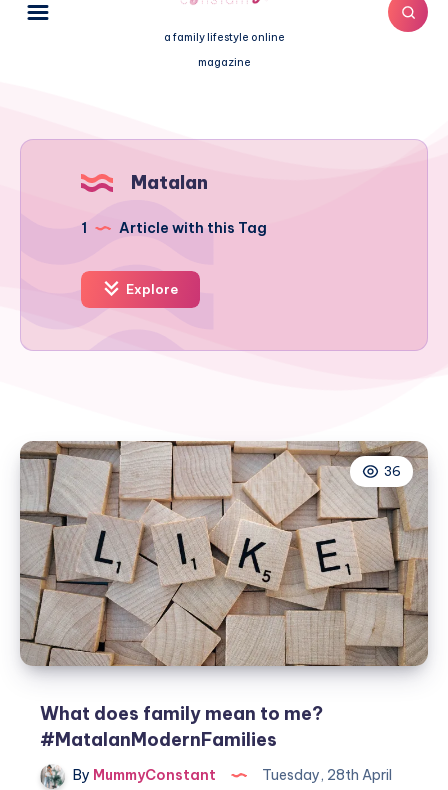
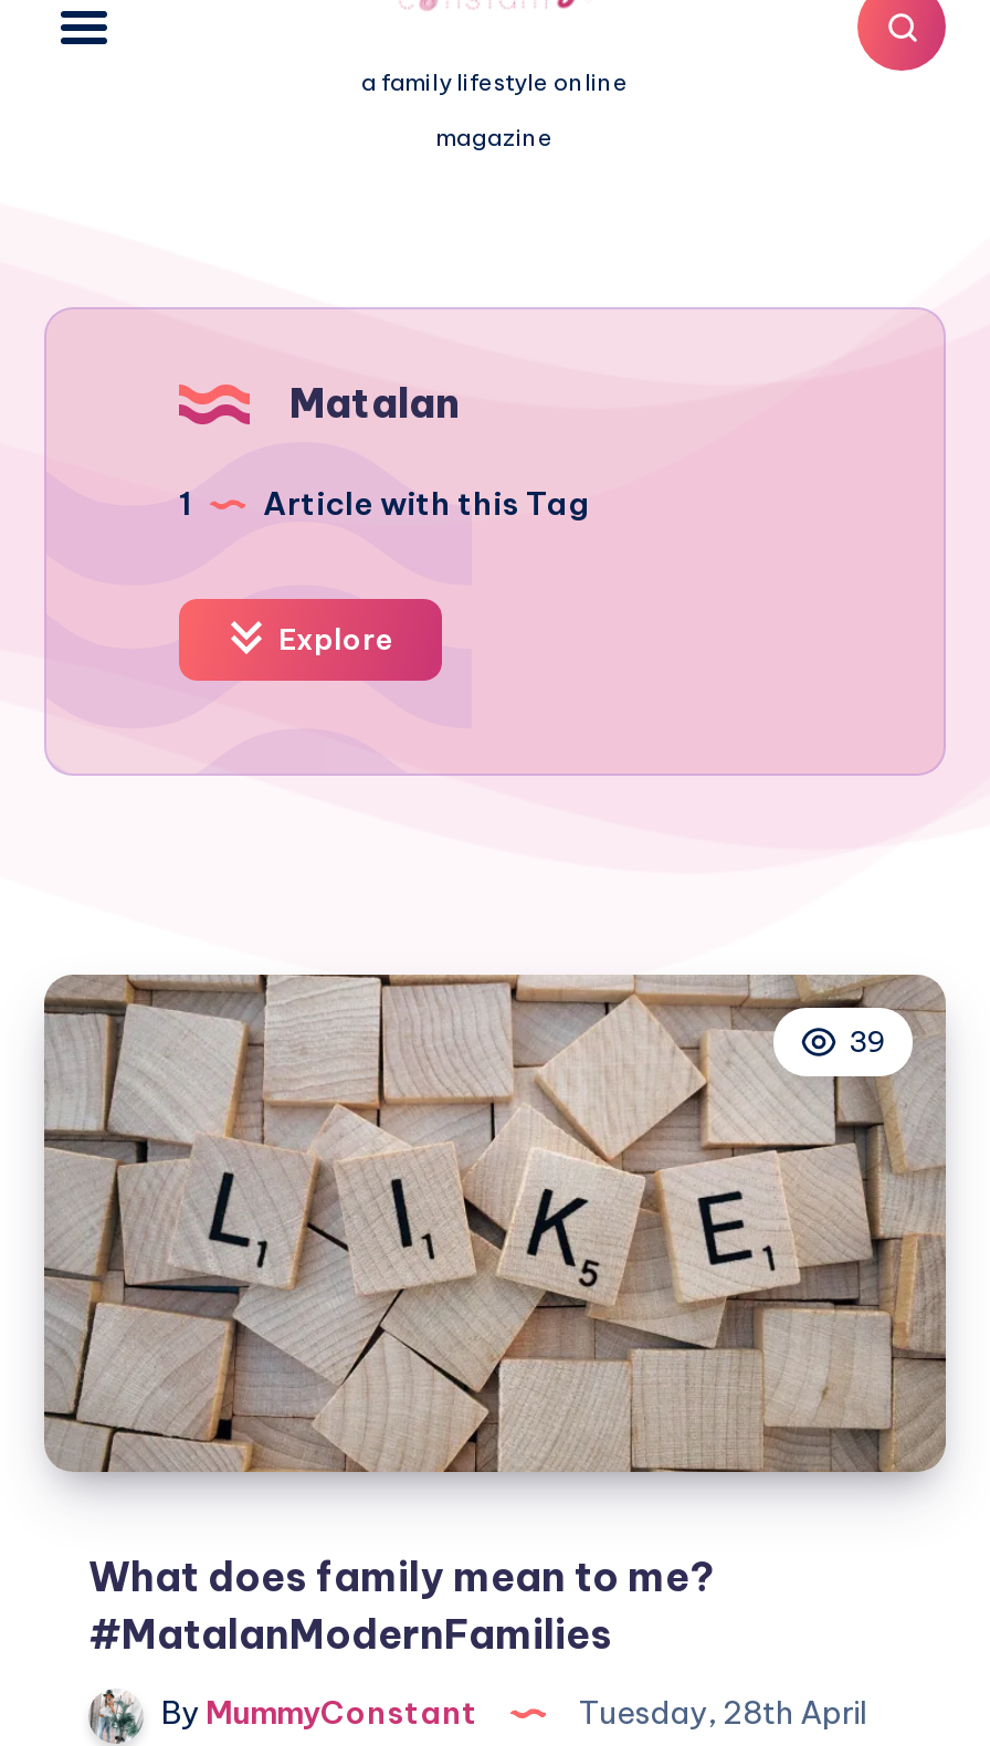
[381,463,401,479] 36 -> [842,1024,886,1059] 39

